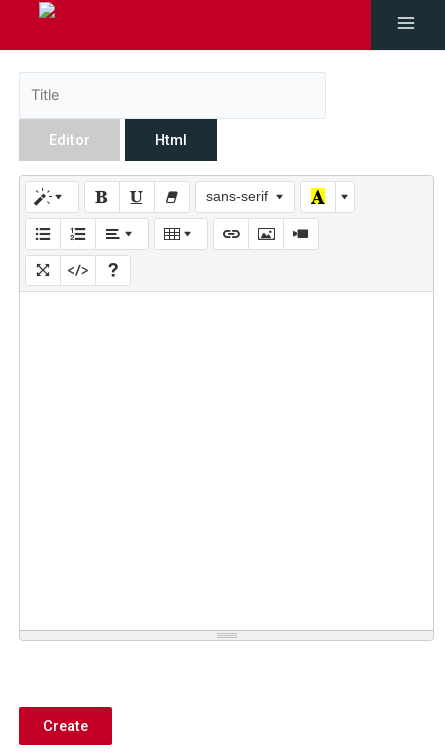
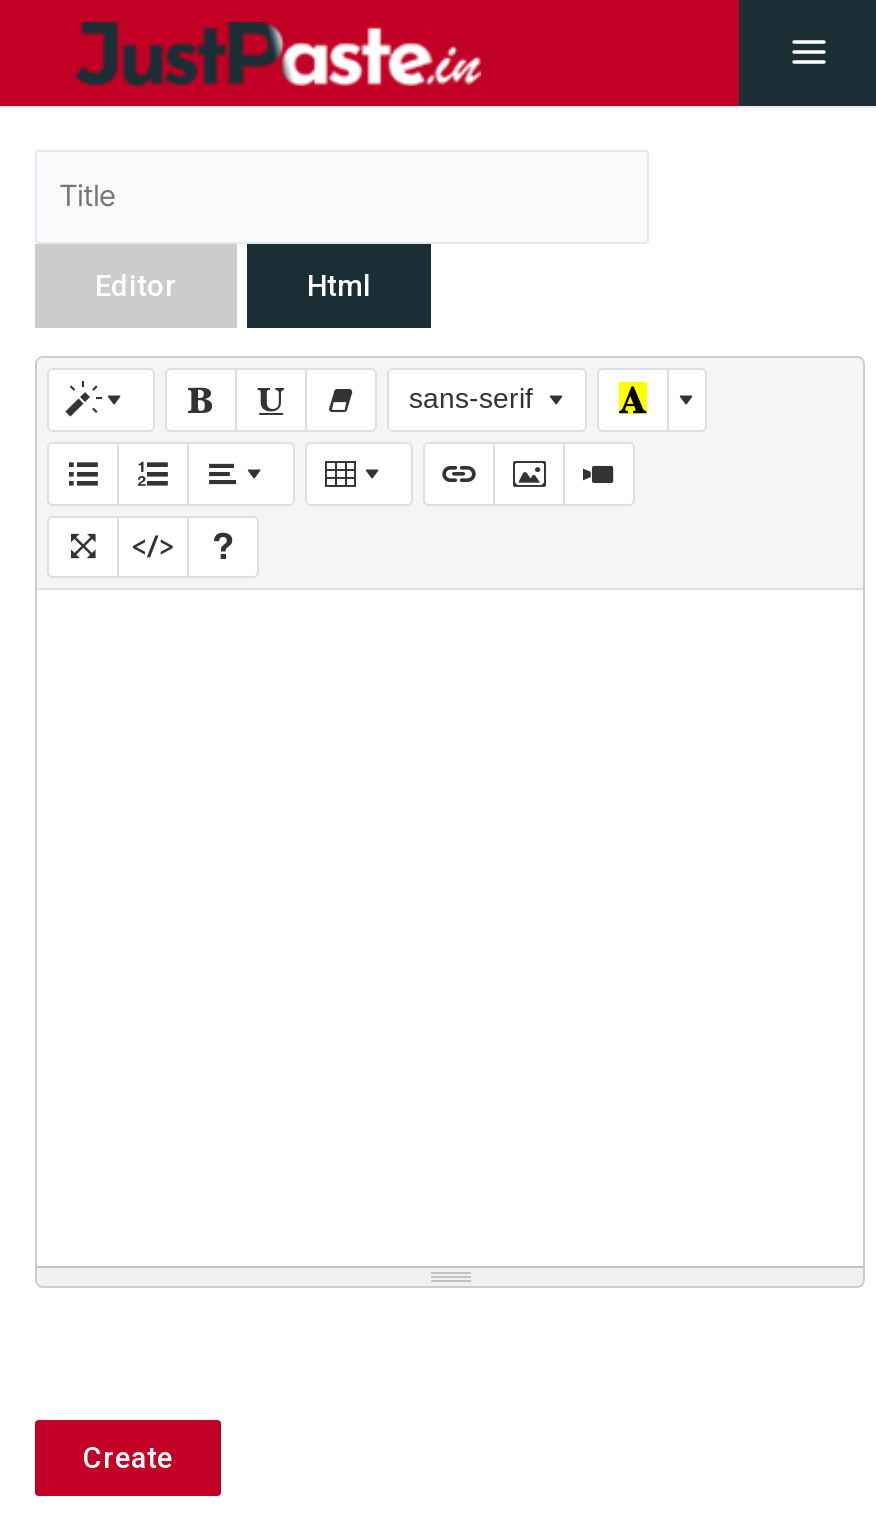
none -> [75,10,481,88] [image]

